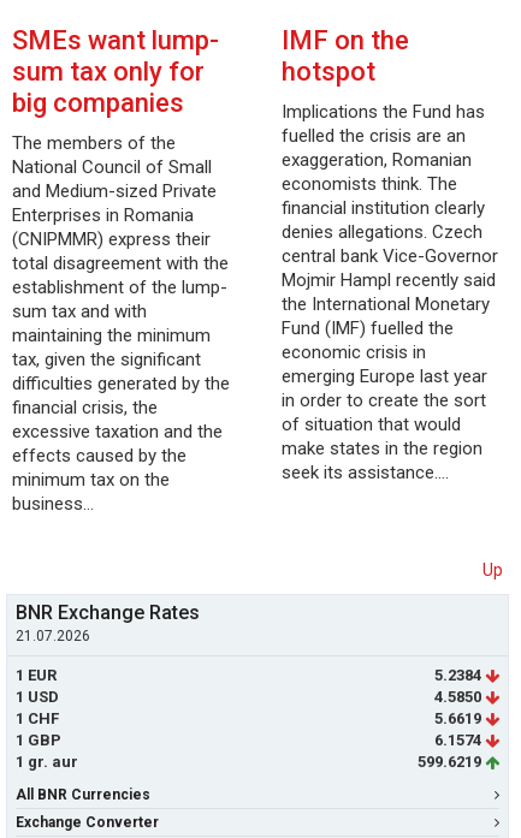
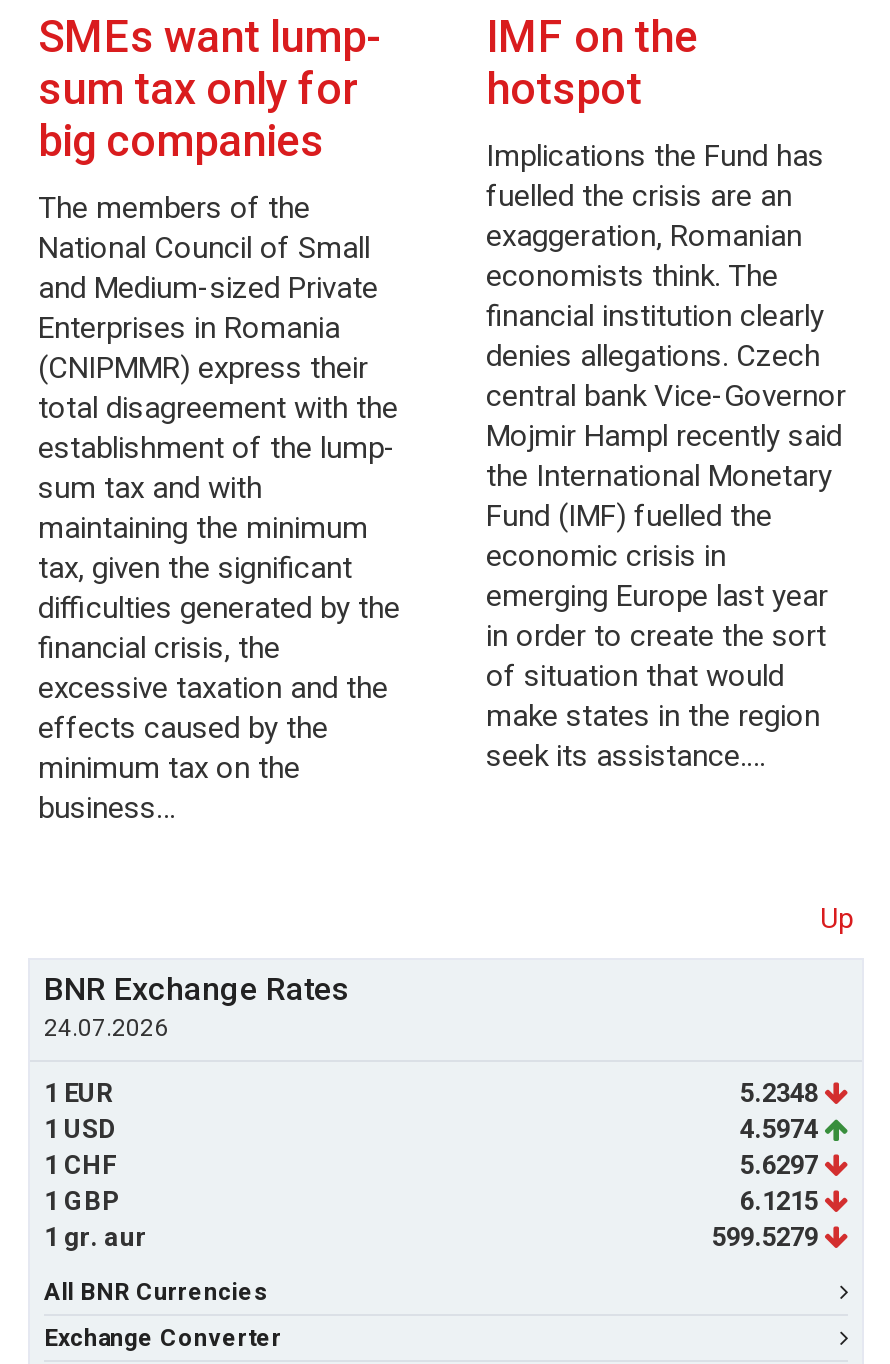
[16,628,90,644] 21.07.2026 -> [44,1014,168,1042] 24.07.2026
[434,666,481,684] 5.2384 -> [740,1078,818,1108] 5.2348
[434,688,481,706] 4.5850 -> [740,1114,818,1144] 4.5974
[434,709,481,727] 5.6619 -> [740,1150,818,1180] 5.6297
[434,731,481,749] 6.1574 -> [740,1186,818,1216] 6.1215
[418,753,481,771] 599.6219 -> [712,1222,818,1252] 599.5279

